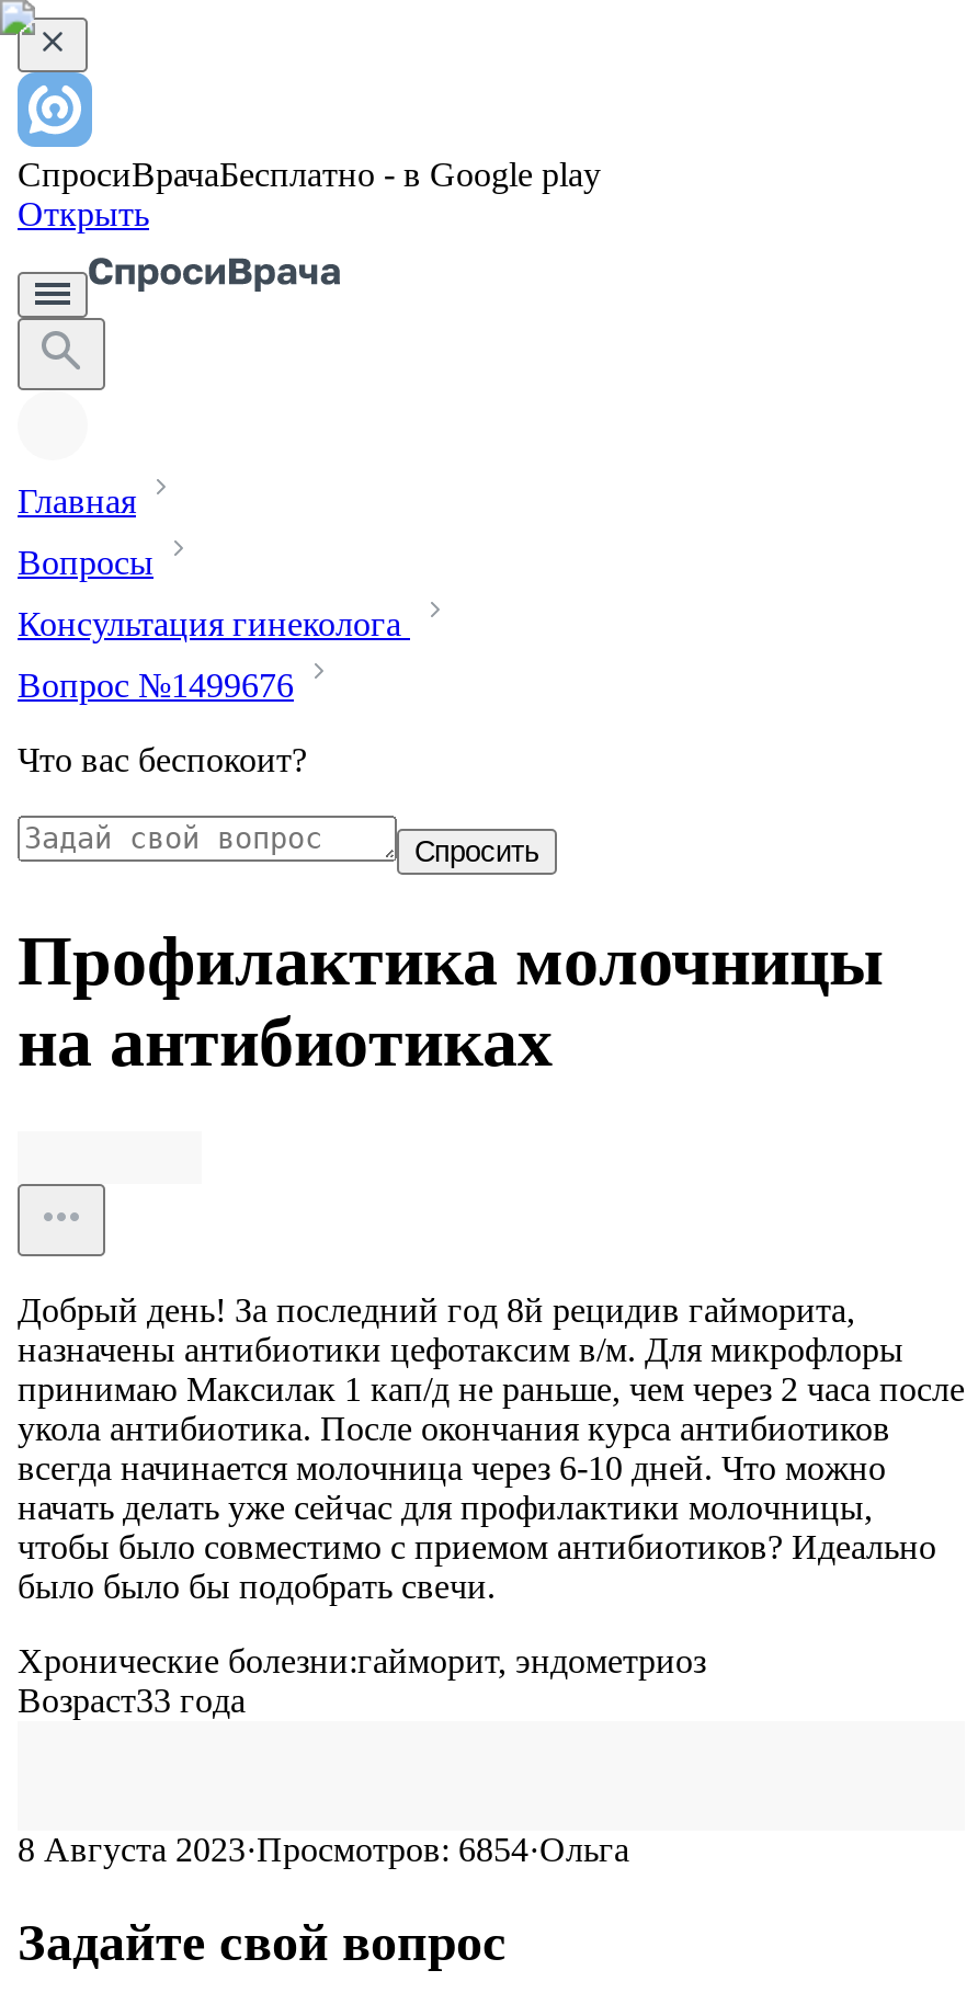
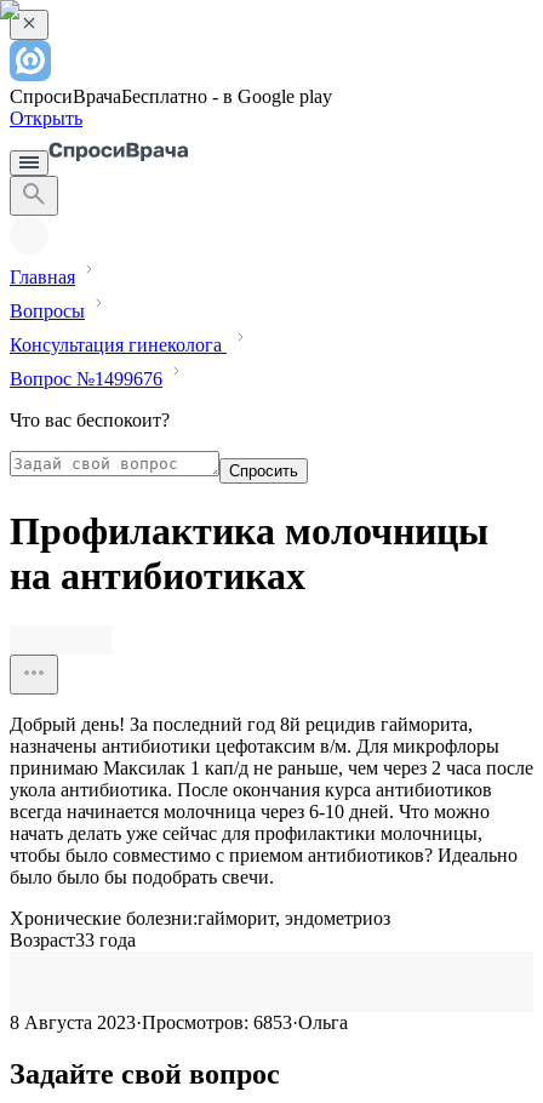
[18,1831,629,1868] 8 Августа 2023·Просмотров: 6854·Ольга -> [10,1012,348,1033] 8 Августа 2023·Просмотров: 6853·Ольга

